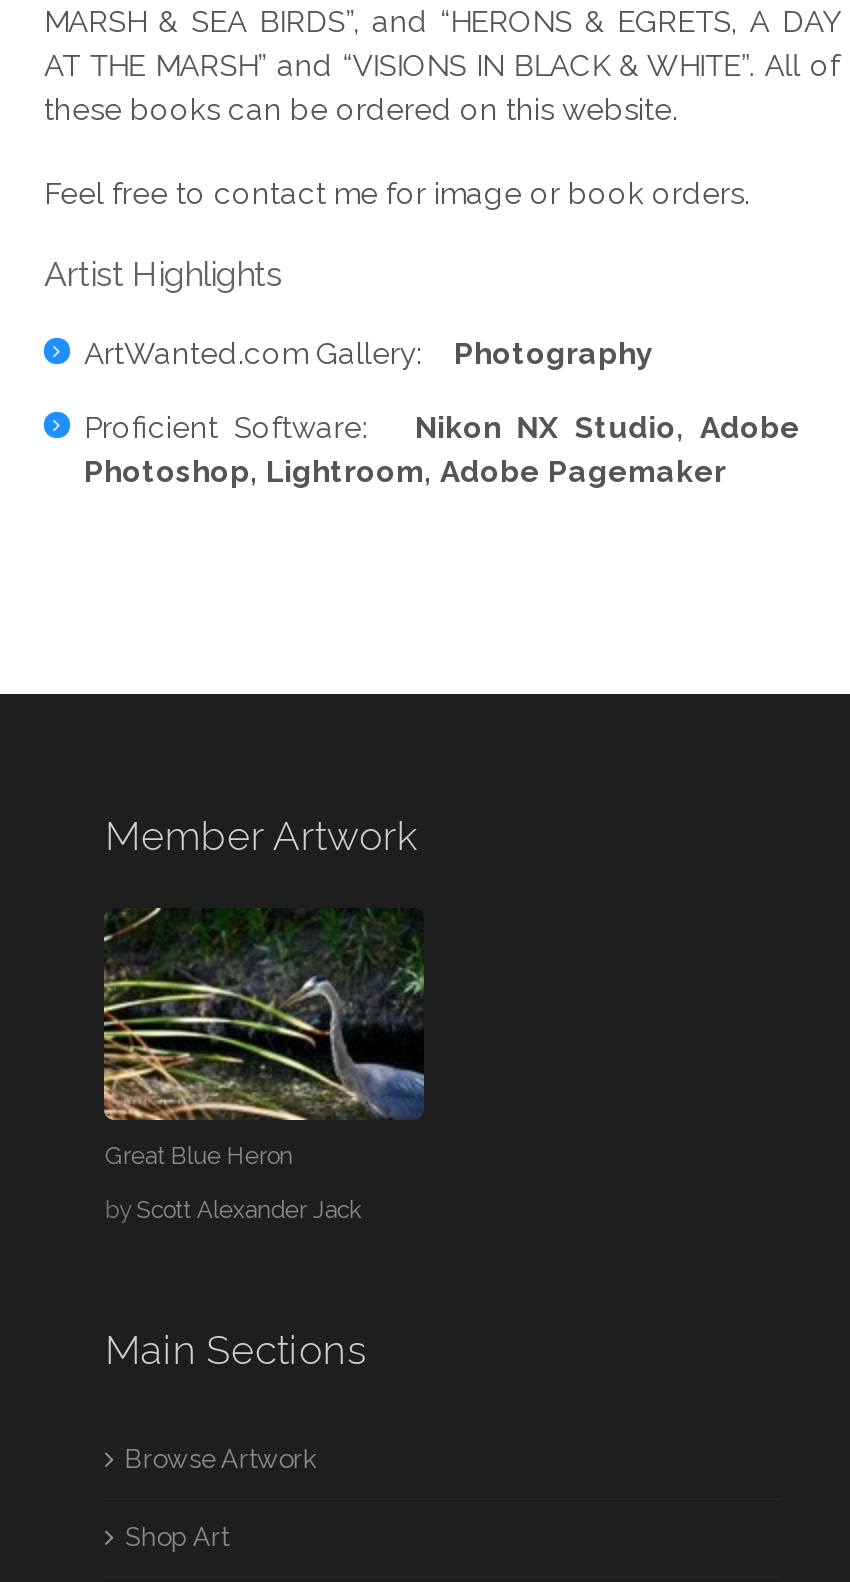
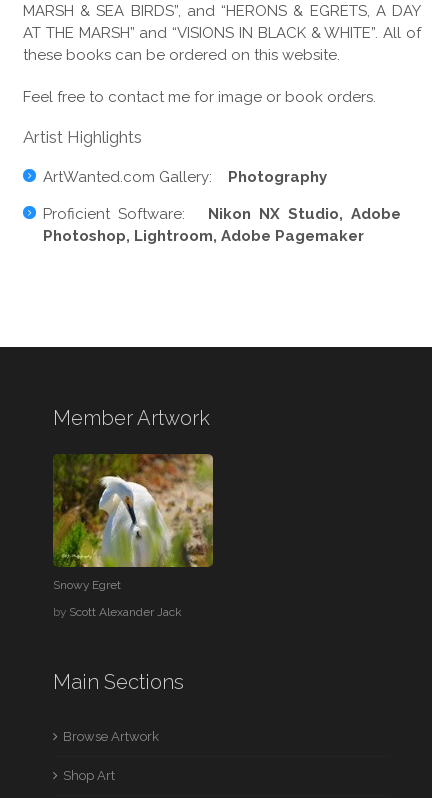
[102,906,424,1170] [image] | Great Blue Heron -> [53,453,214,592] [image] | Snowy Egret

